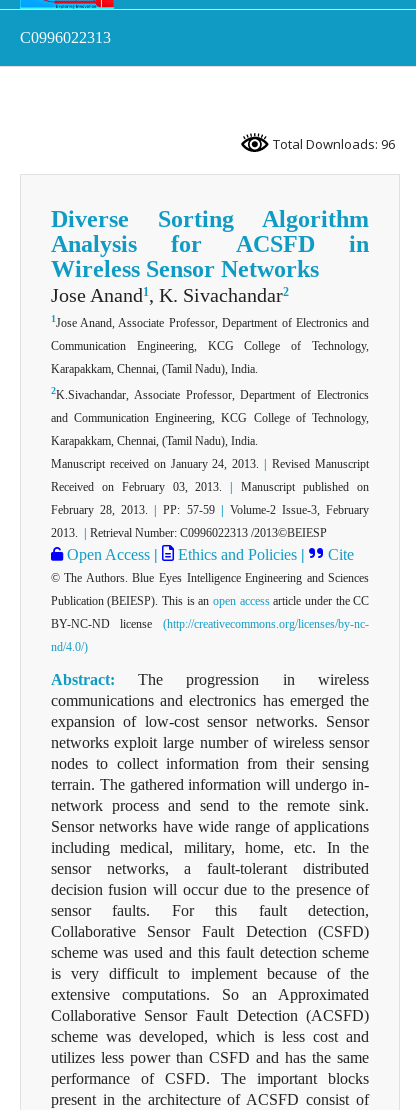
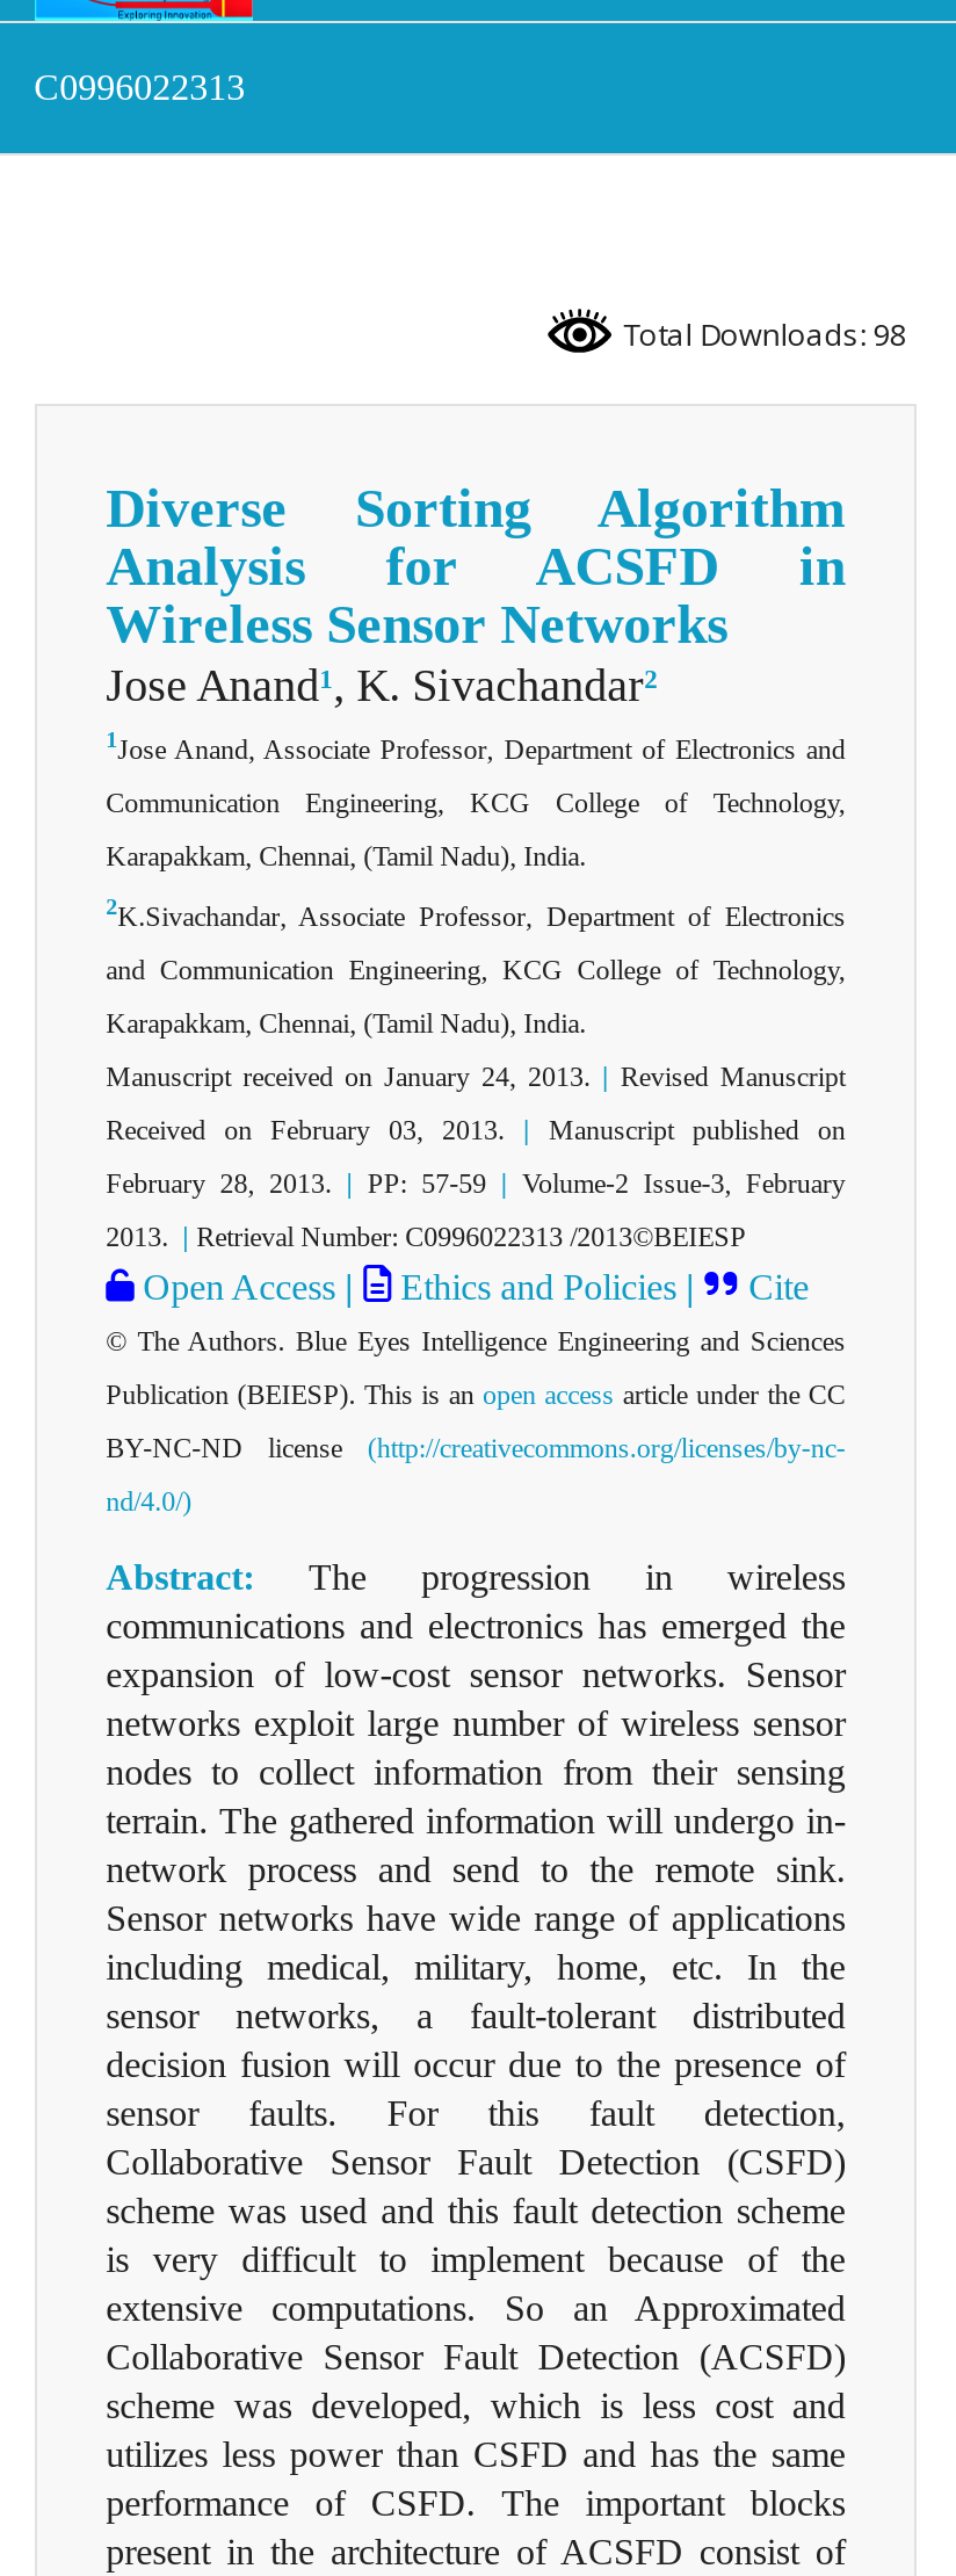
[270,135,395,153] Total Downloads: 96 -> [616,313,906,355] Total Downloads: 98

